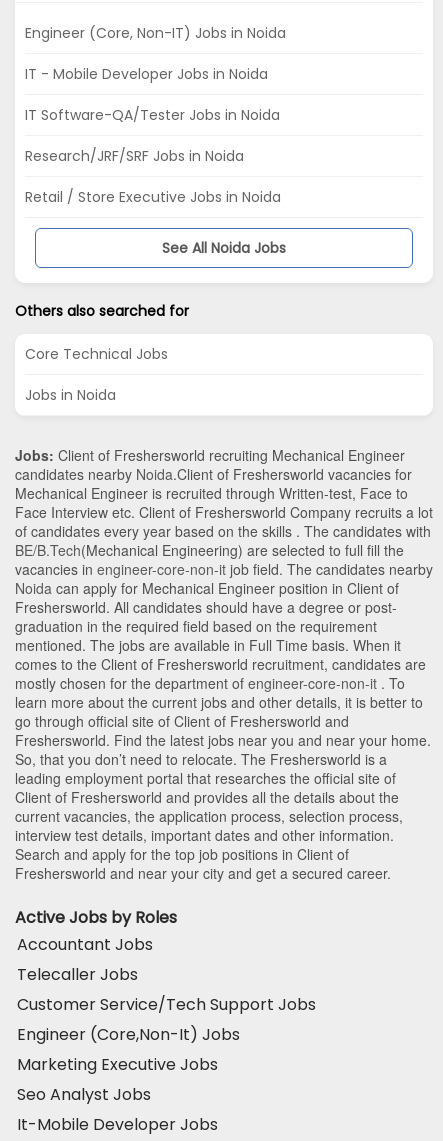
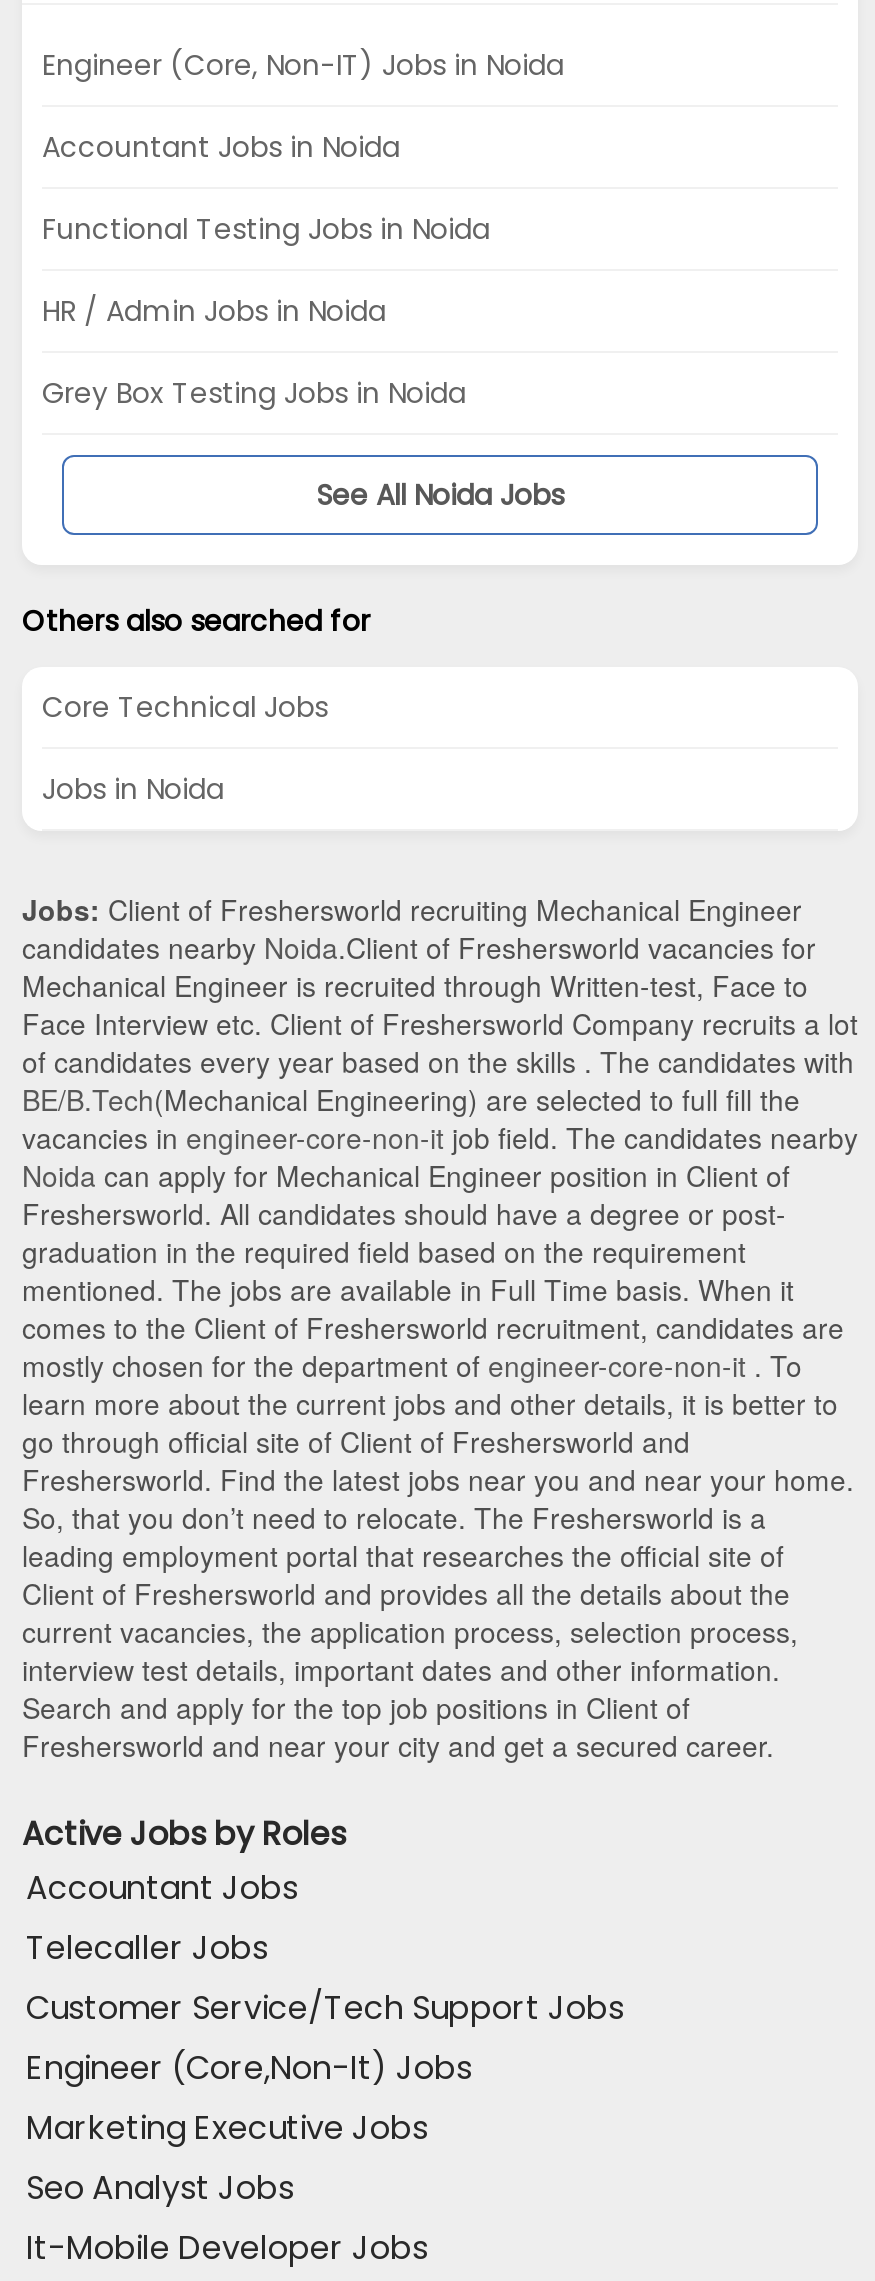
[25,64,268,84] IT - Mobile Developer Jobs in Noida -> [42,128,400,168] Accountant Jobs in Noida
[25,105,280,125] IT Software-QA/Tester Jobs in Noida -> [42,210,490,250] Functional Testing Jobs in Noida
[25,146,244,166] Research/JRF/SRF Jobs in Noida -> [42,292,386,332] HR / Admin Jobs in Noida
[25,187,281,207] Retail / Store Executive Jobs in Noida -> [42,374,466,414] Grey Box Testing Jobs in Noida

